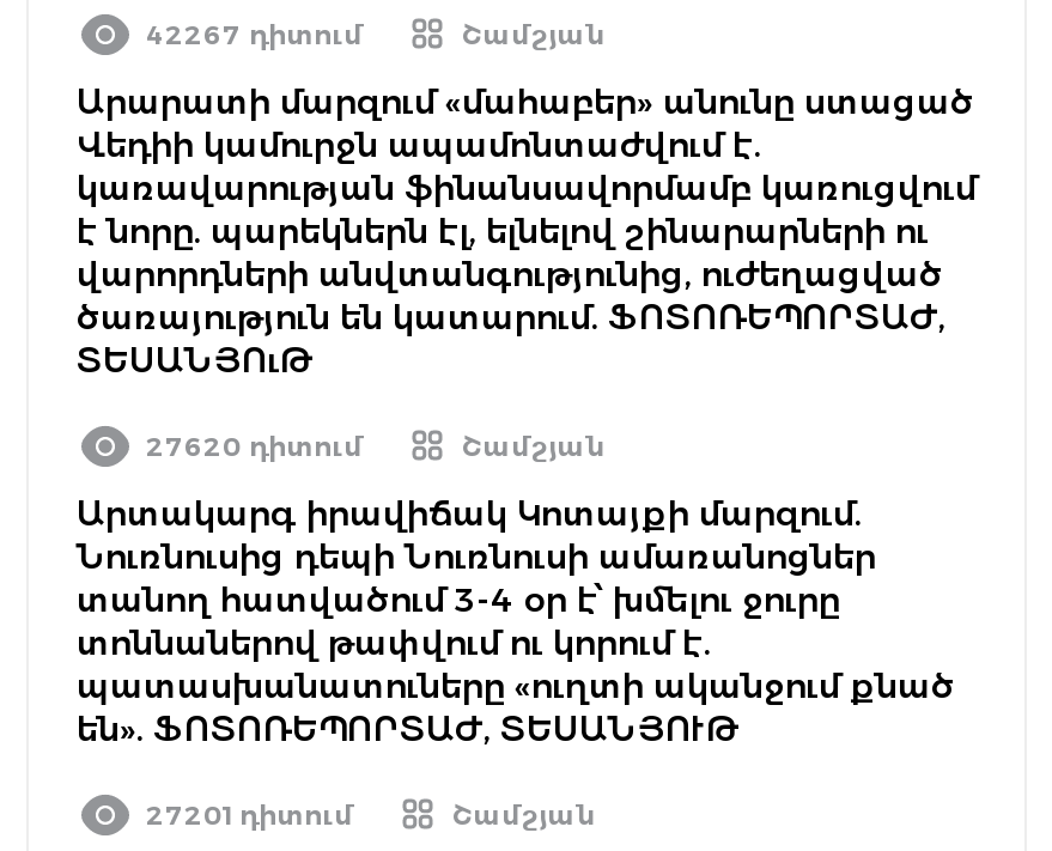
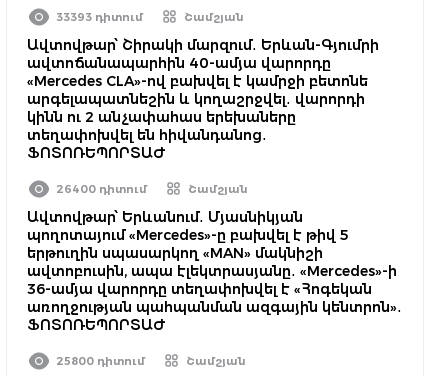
[146,17,364,51] 42267 դիտում -> [56,10,143,24] 33393 դիտում
[77,79,977,381] Արարատի մարզում «մահաբեր» անունը ստացած | Վեդիի կամուրջն ապամոնտաժվում է. | կառավարության ֆինանսավորմամբ կառուցվում | է նորը. պարեկներն էլ, ելնելով շինարարների ու | վարորդների անվտանգությունից, ուժեղացված | ծառայություն են կատարում. ՖՈՏՈՌԵՊՈՐՏԱԺ, | ՏԵՍԱՆՅՈւԹ -> [27,36,379,162] Ավտովթար՝ Շիրակի մարզում․ Երևան-Գյումրի | ավտոճանապարհին 40-ամյա վարորդը | «Mercedes CLA»-ով բախվել է կամրջի բետոնե | արգելապատնեշին և կողաշրջվել․ վարորդի | կինն ու 2 անչափահաս երեխաները | տեղափոխվել են հիվանդանոց․ | ՖՈՏՈՌԵՊՈՐՏԱԺ
[146,429,364,462] 27620 դիտում -> [56,182,147,196] 26400 դիտում
[77,491,955,750] Արտակարգ իրավիճակ Կոտայքի մարզում. | Նուռնուսից դեպի Նուռնուսի ամառանոցներ | տանող հատվածում 3-4 օր է՝ խմելու ջուրը | տոննաներով թափվում ու կորում է. | պատասխանատուները «ուղտի ականջում քնած | են». ՖՈՏՈՌԵՊՈՐՏԱԺ, ՏԵՍԱՆՅՈՒԹ -> [27,208,402,334] Ավտովթար՝ Երևանում․ Մյասնիկյան | պողոտայում «Mercedes»-ը բախվել է թիվ 5 | երթուղին սպասարկող «MAN» մակնիշի | ավտոբուսին, ապա էլեկտրասյանը․ «Mercedes»-ի | 36-ամյա վարորդը տեղափոխվել է «Հոգեկան | առողջության պահպանման ազգային կենտրոն»․ | ՖՈՏՈՌԵՊՈՐՏԱԺ
[146,798,354,831] 27201 դիտում -> [56,354,145,368] 25800 դիտում

